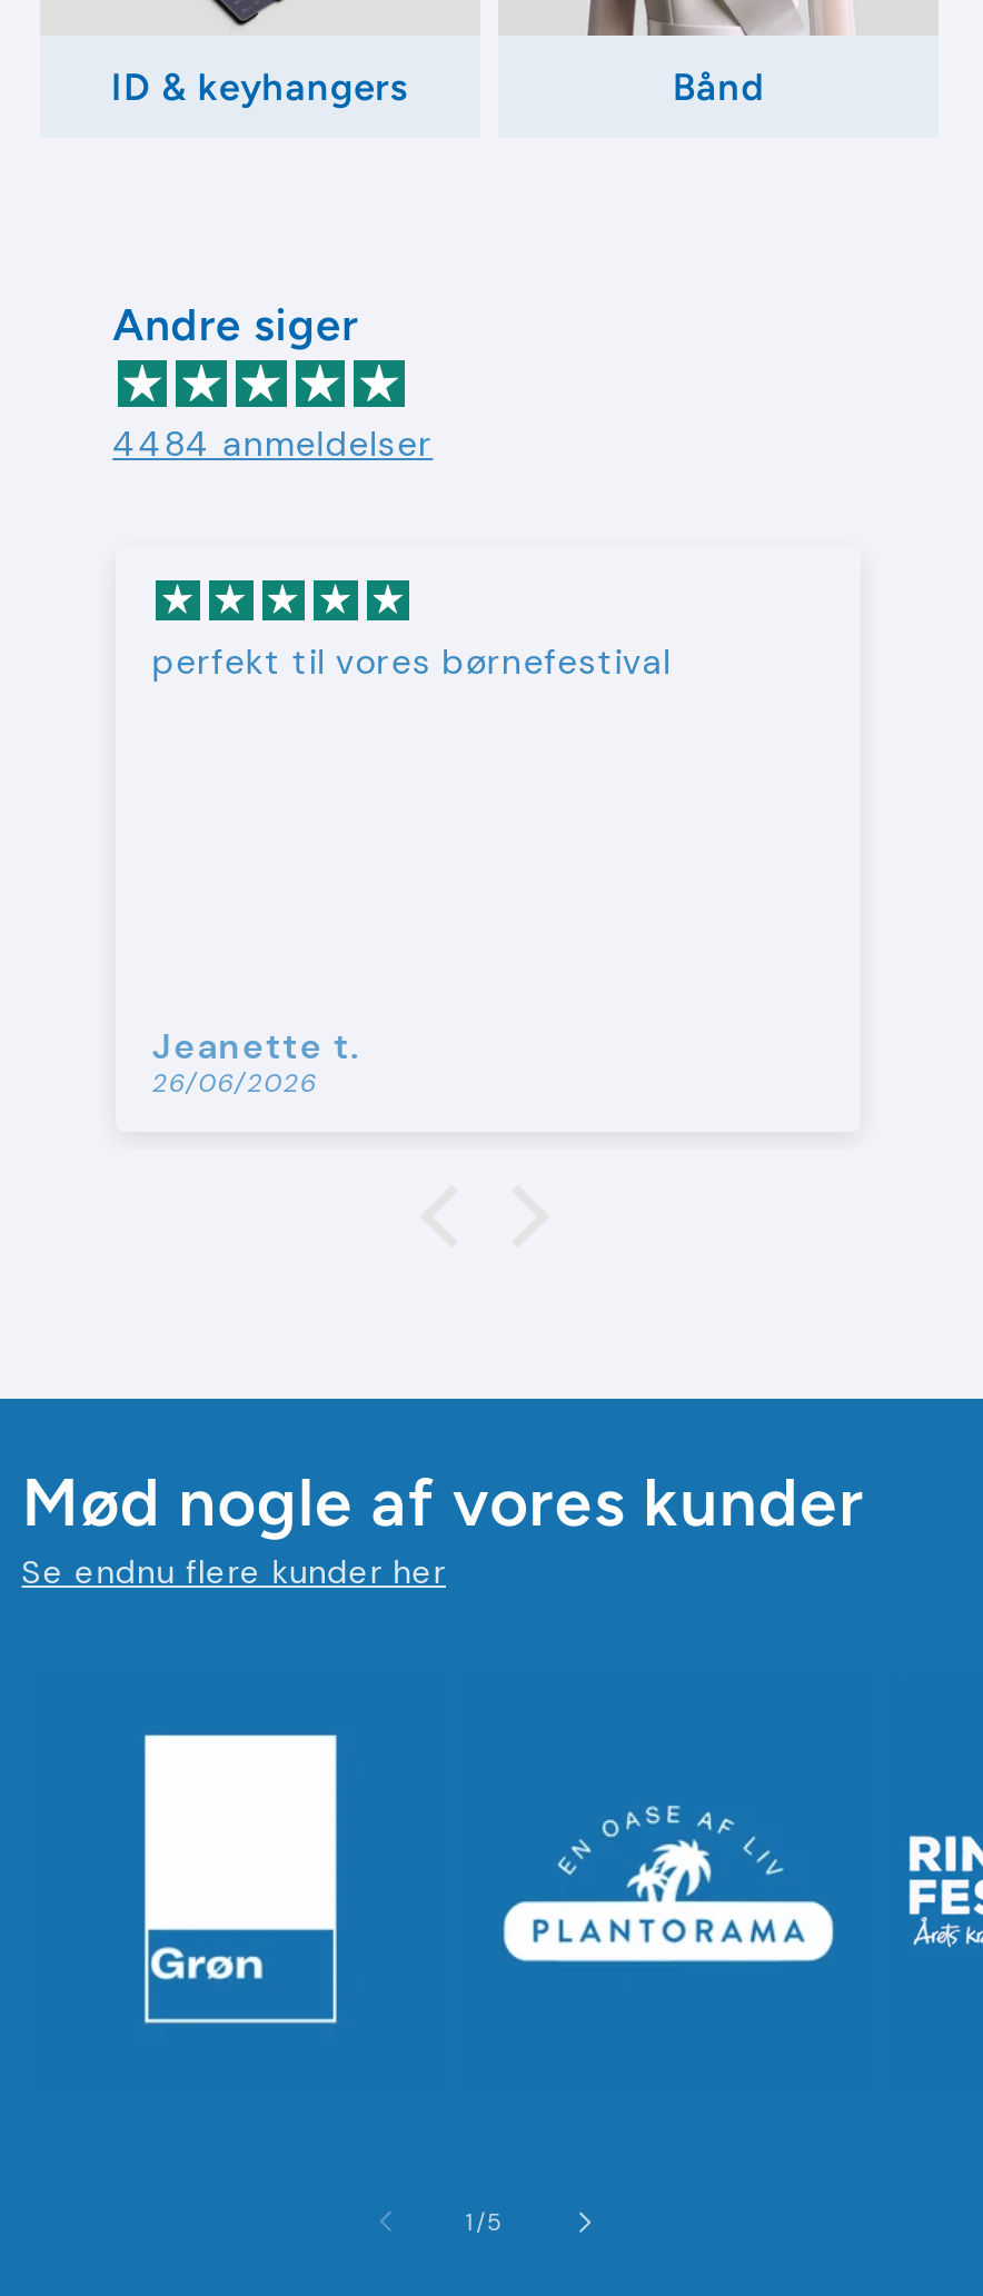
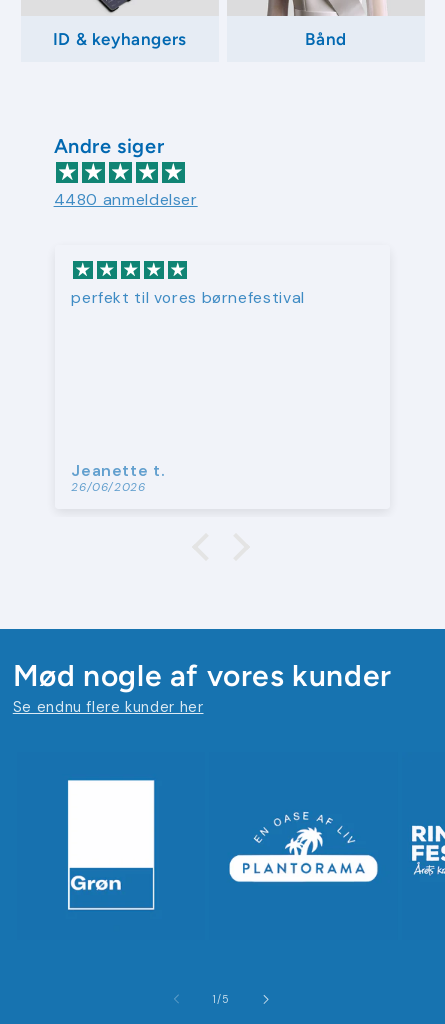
[113,421,433,468] 4484 anmeldelser -> [54,189,198,210] 4480 anmeldelser

